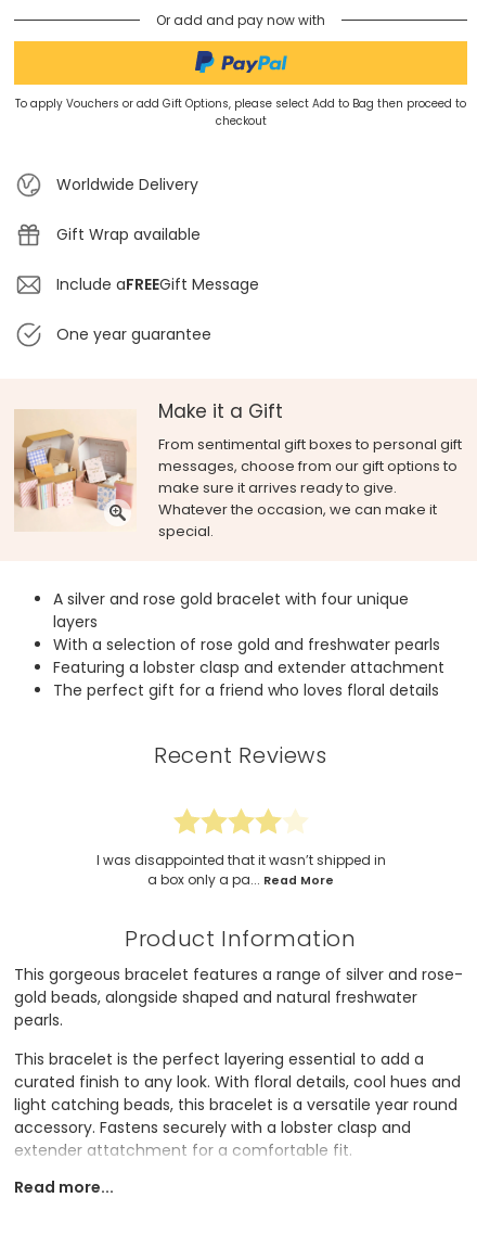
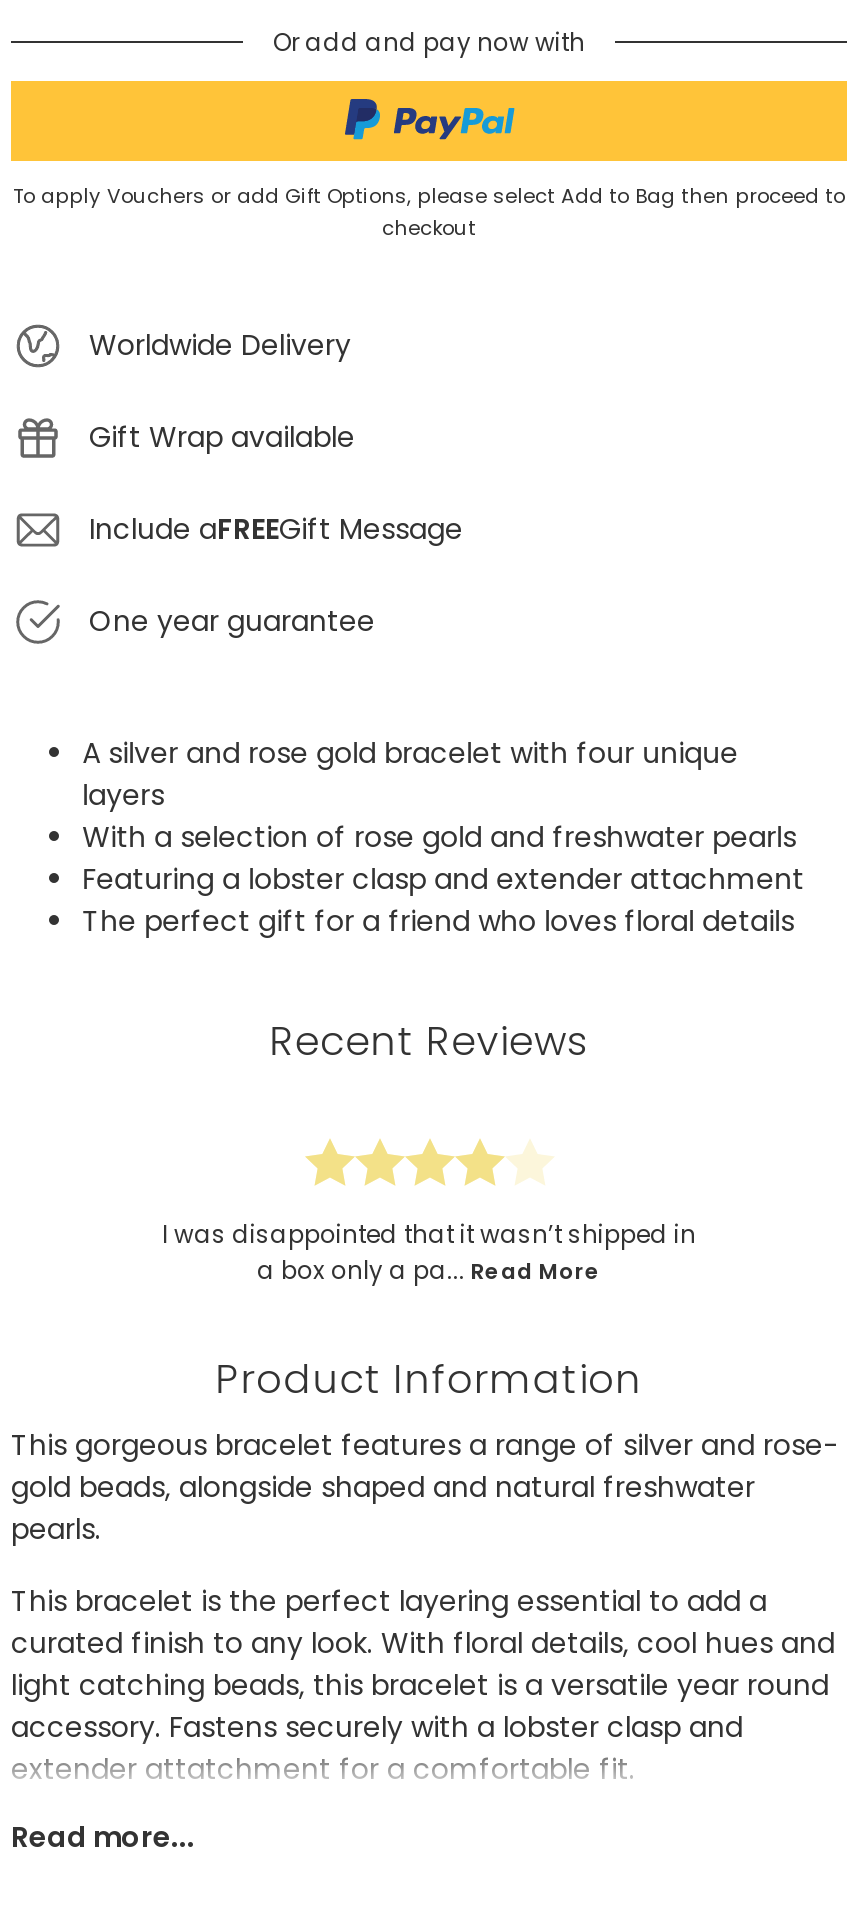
[12,398,462,542] [image] | Make it a Gift | From sentimental gift boxes to personal gift | messages, choose from our gift options to | make sure it arrives ready to give. | Whatever the occasion, we can make it | special. -> none

